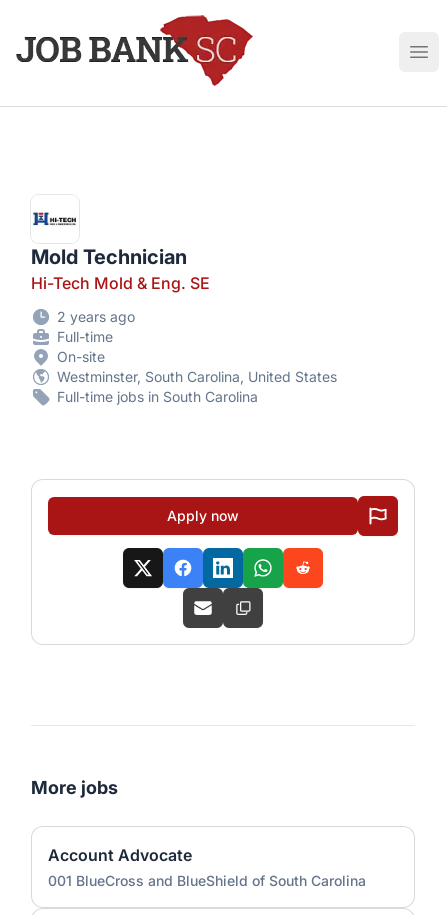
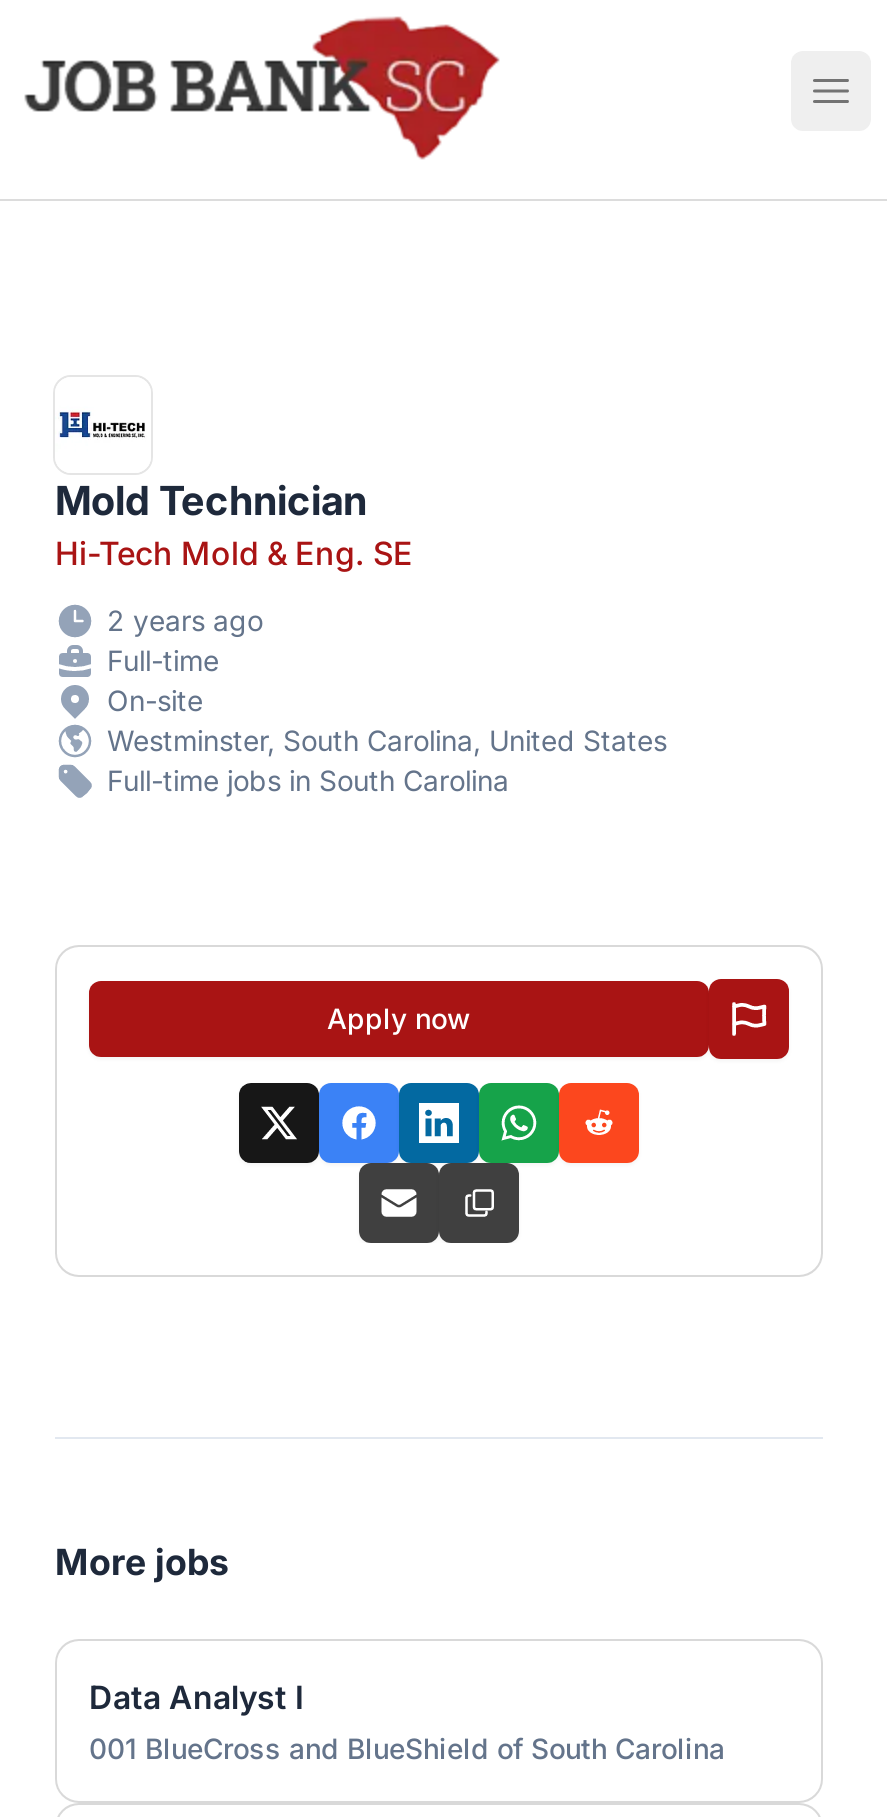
[48,845,192,865] Account Advocate -> [89,1677,303,1717] Data Analyst I

